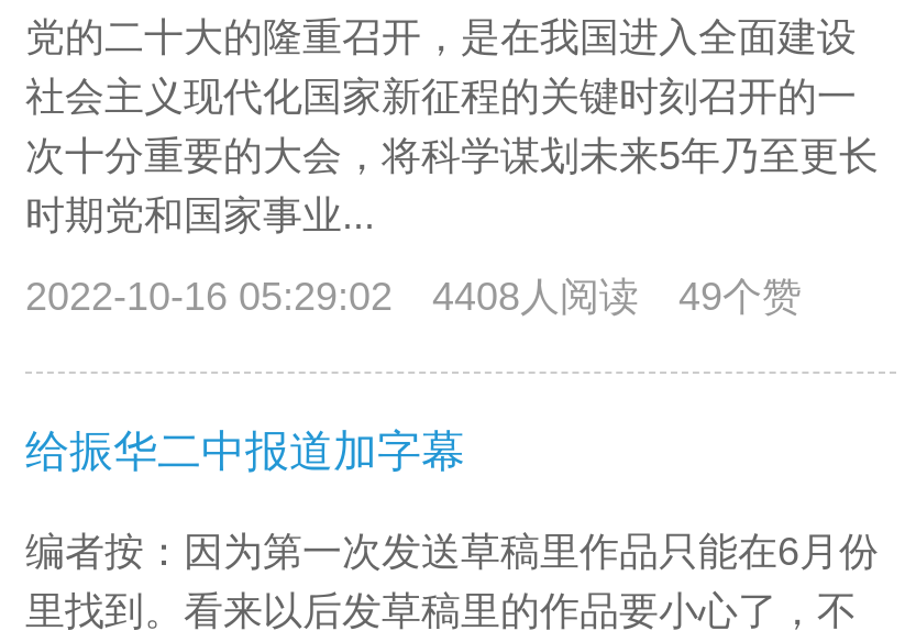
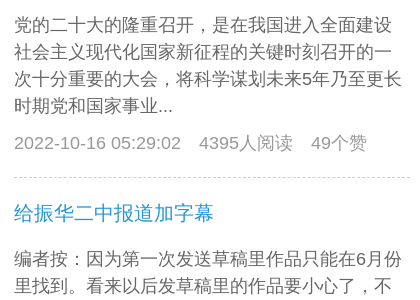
[25,275,802,319] 2022-10-16 05:29:02 4408人阅读 49个赞 -> [14,133,367,153] 2022-10-16 05:29:02 4395人阅读 49个赞

